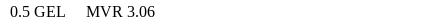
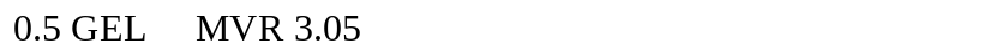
[10,3,155,20] 0.5 GEL MVR 3.06 -> [13,8,361,48] 0.5 GEL MVR 3.05

